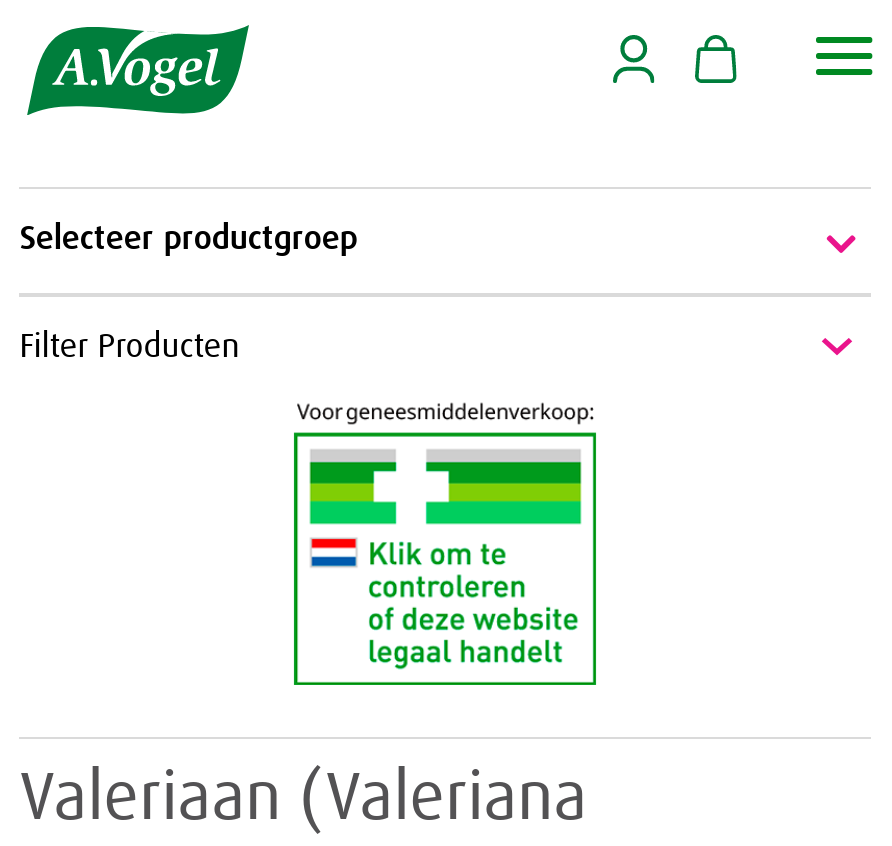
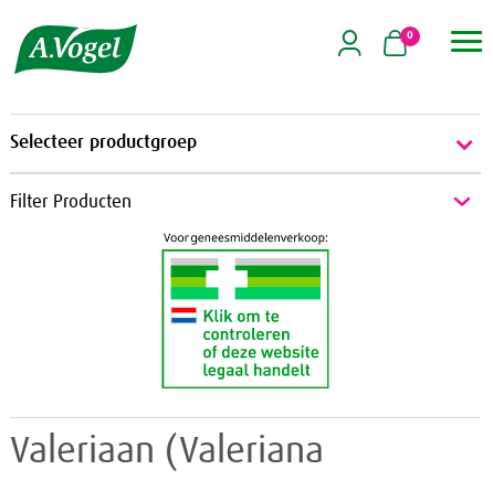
none -> [407,30,413,41] 0

